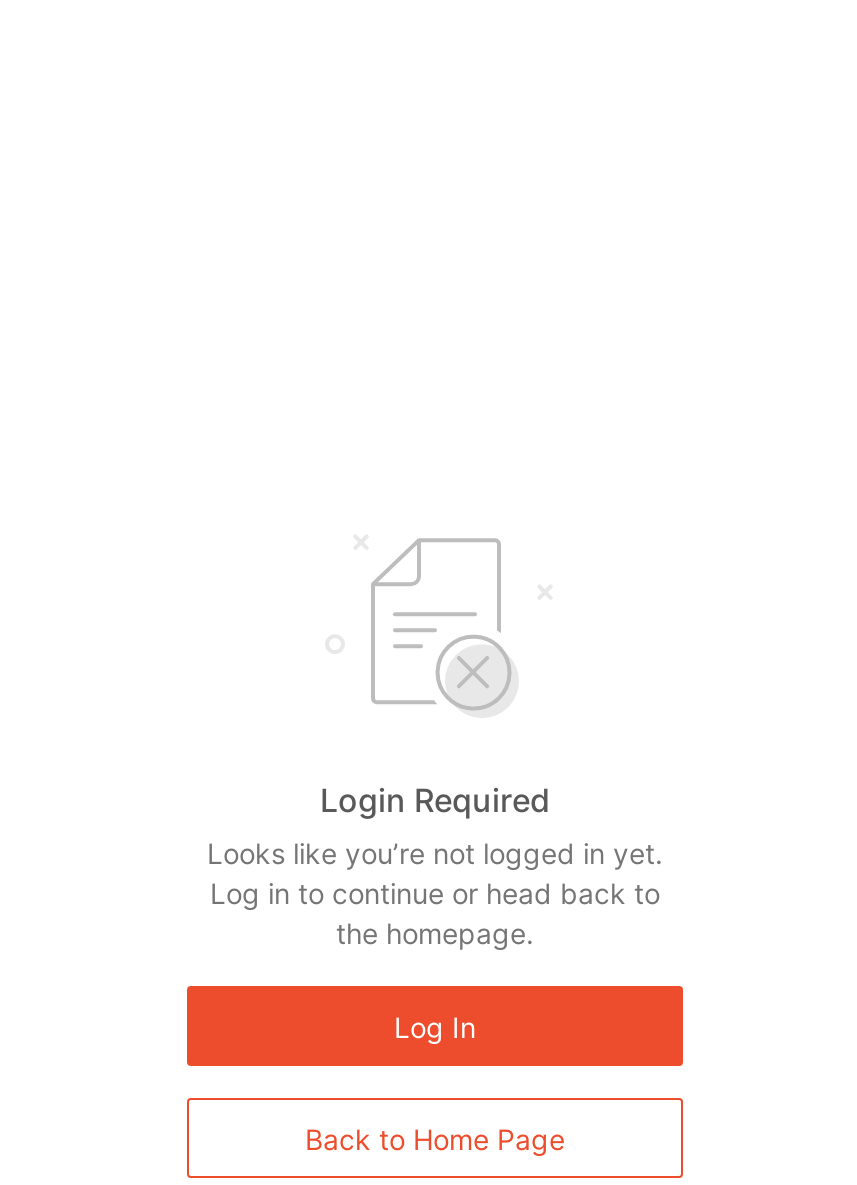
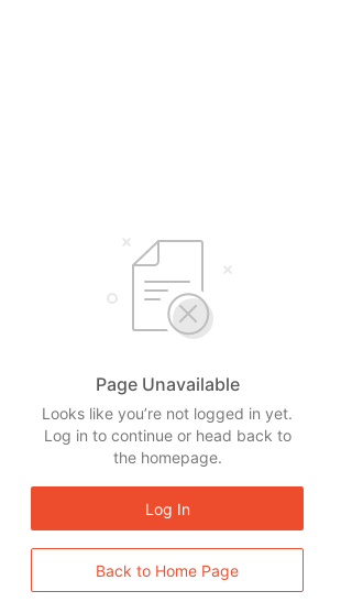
[320,780,550,820] Login Required -> [95,373,239,395] Page Unavailable

